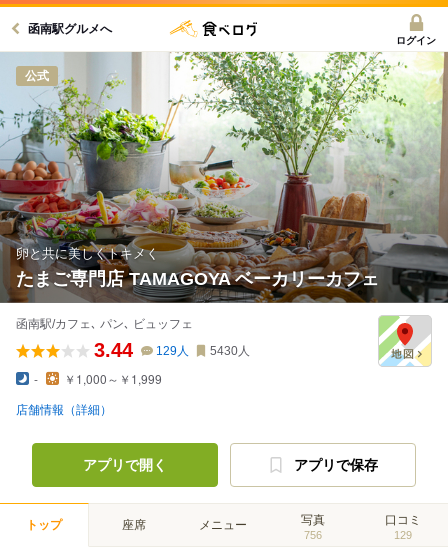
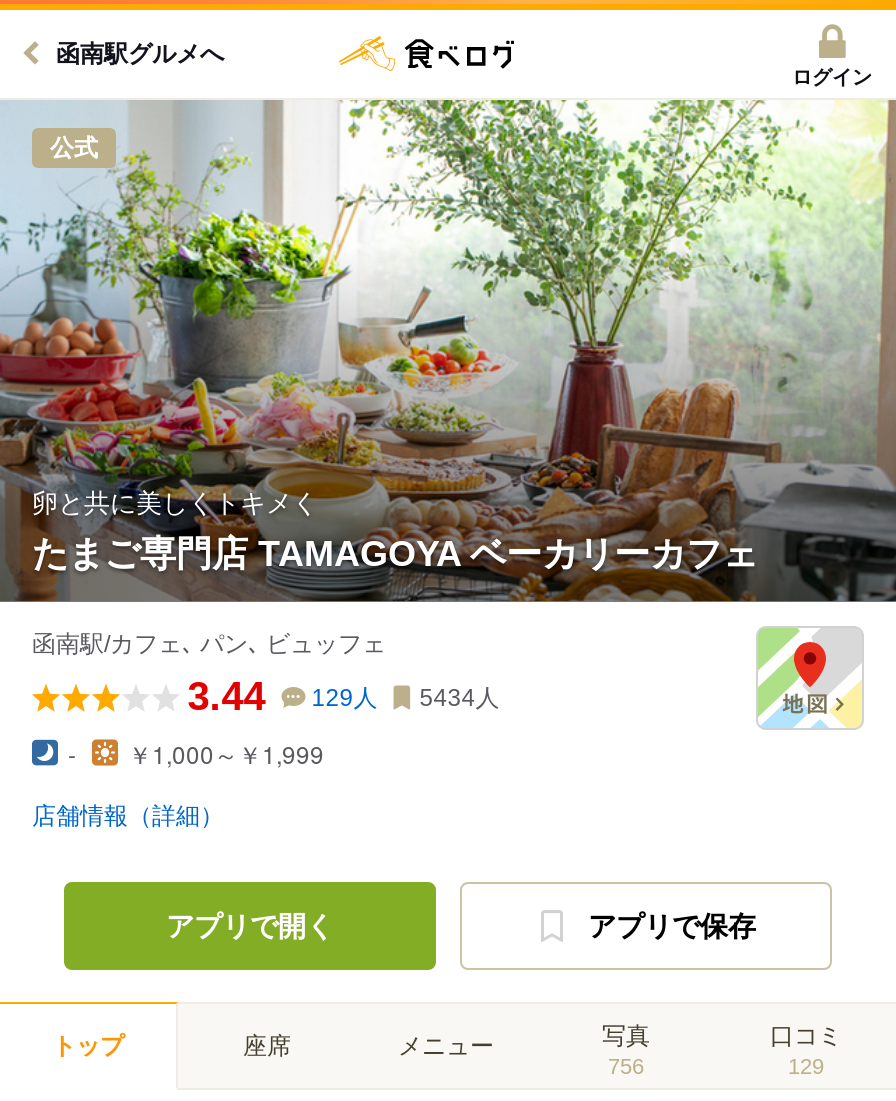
[94,339,250,361] 3.44 129人 5430人 -> [188,674,500,718] 3.44 129人 5434人

